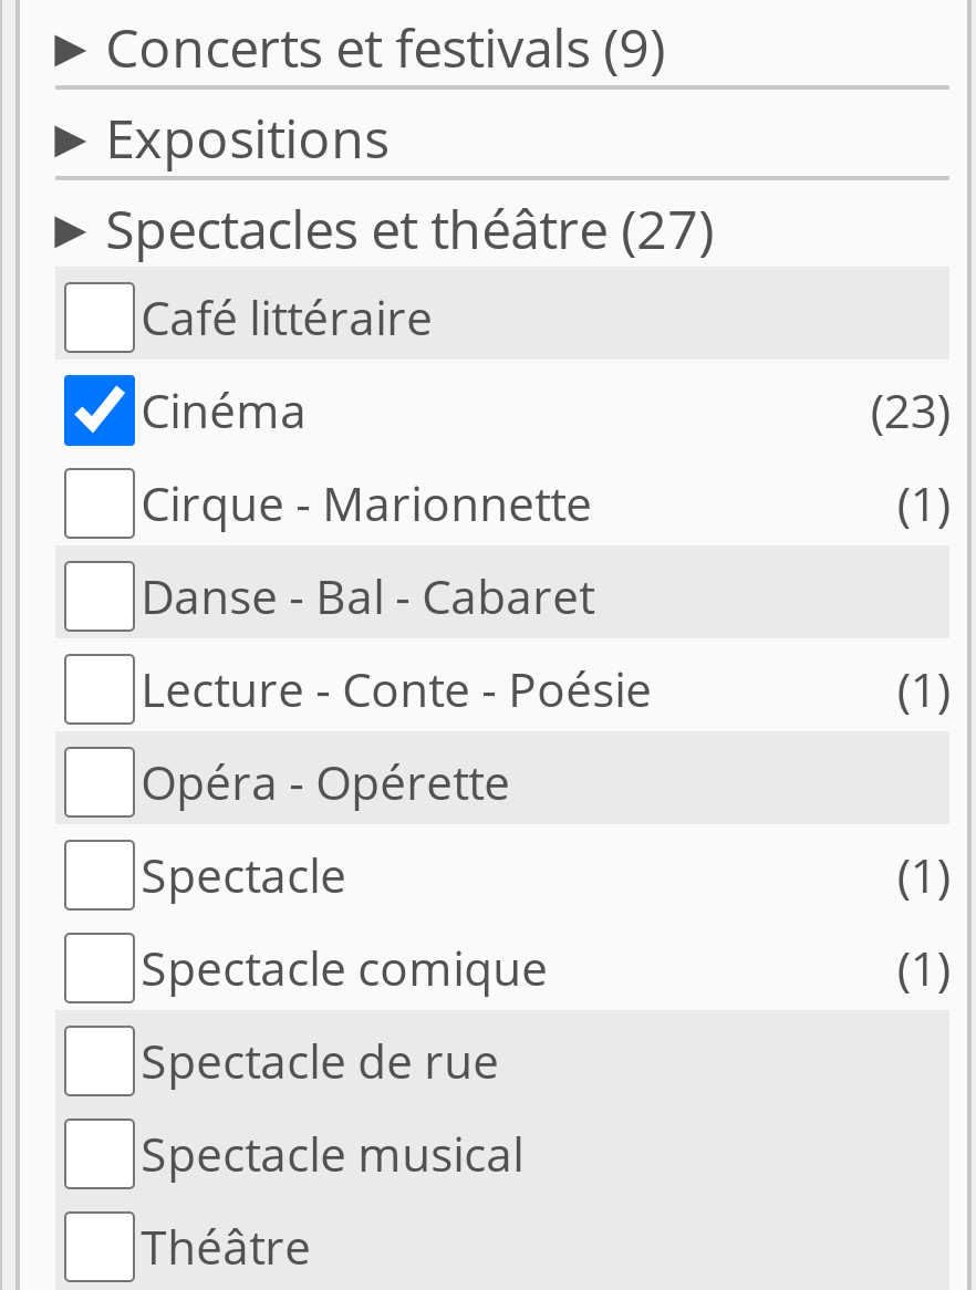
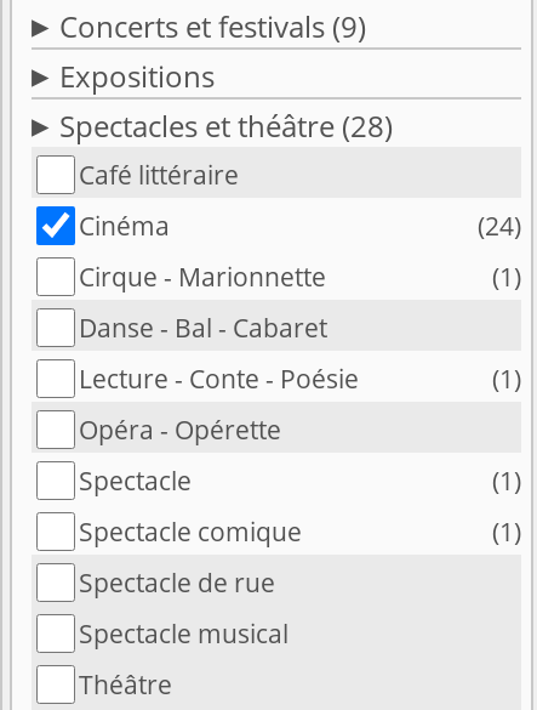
[105,191,714,264] Spectacles et théâtre (27) -> [59,105,392,145] Spectacles et théâtre (28)
[871,379,950,441] (23) -> [478,208,522,242] (24)

